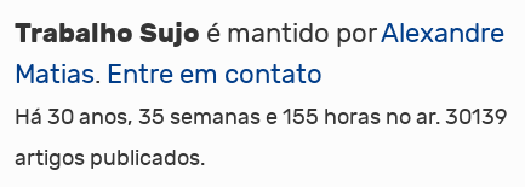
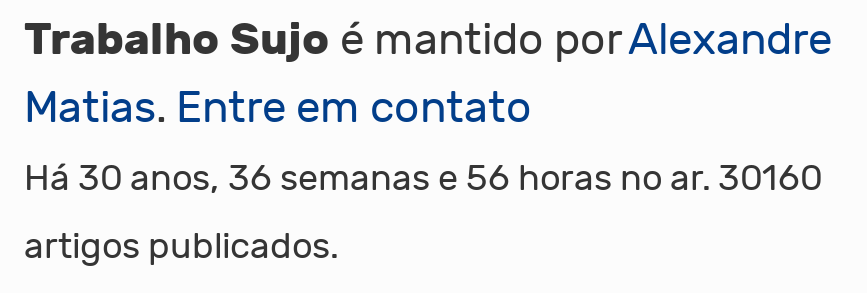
[15,106,507,131] Há 30 anos, 35 semanas e 155 horas no ar. 30139 -> [24,159,822,201] Há 30 anos, 36 semanas e 56 horas no ar. 30160

